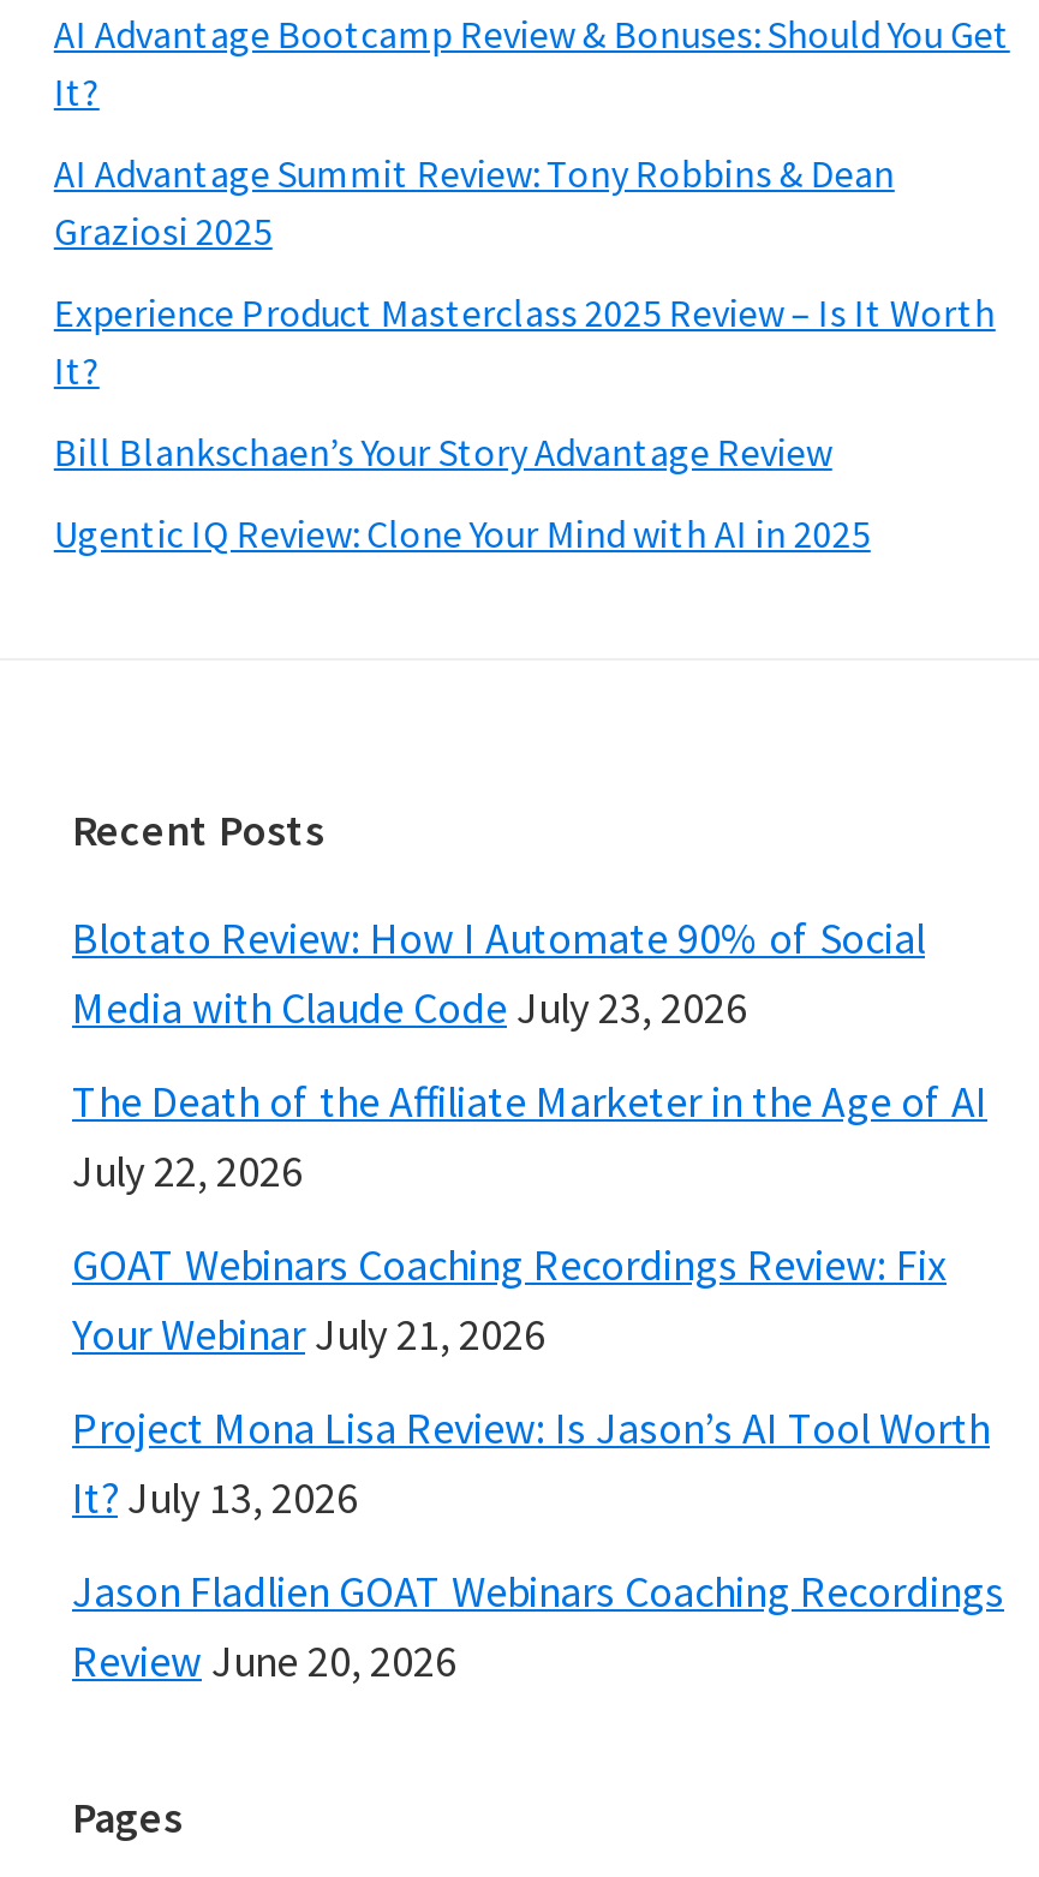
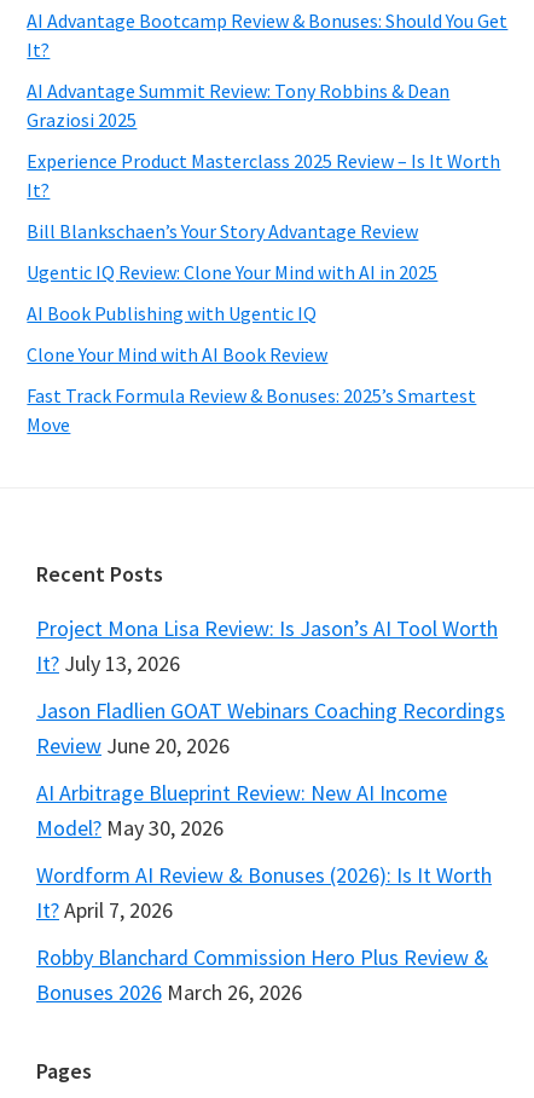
none -> [27,301,476,437] AI Book Publishing with Ugentic IQ | Clone Your Mind with AI Book Review | Fast Track Formula Review & Bonuses: 2025’s Smartest | Move
[72,911,987,1363] Blotato Review: How I Automate 90% of Social | Media with Claude Code July 23, 2026 | The Death of the Affiliate Marketer in the Age of AI | July 22, 2026 | GOAT Webinars Coaching Recordings Review: Fix | Your Webinar July 21, 2026 -> none
moved [72,1401,1004,1689] -> [36,615,505,760]: Project Mona Lisa Review: Is Jason’s AI Tool Worth | It? July 13, 2026 | Jason Fladlien GOAT Webinars Coaching Recordings | Review June 20, 2026
none -> [36,779,492,1006] AI Arbitrage Blueprint Review: New AI Income | Model? May 30, 2026 | Wordform AI Review & Bonuses (2026): Is It Worth | It? April 7, 2026 | Robby Blanchard Commission Hero Plus Review & | Bonuses 2026 March 26, 2026

